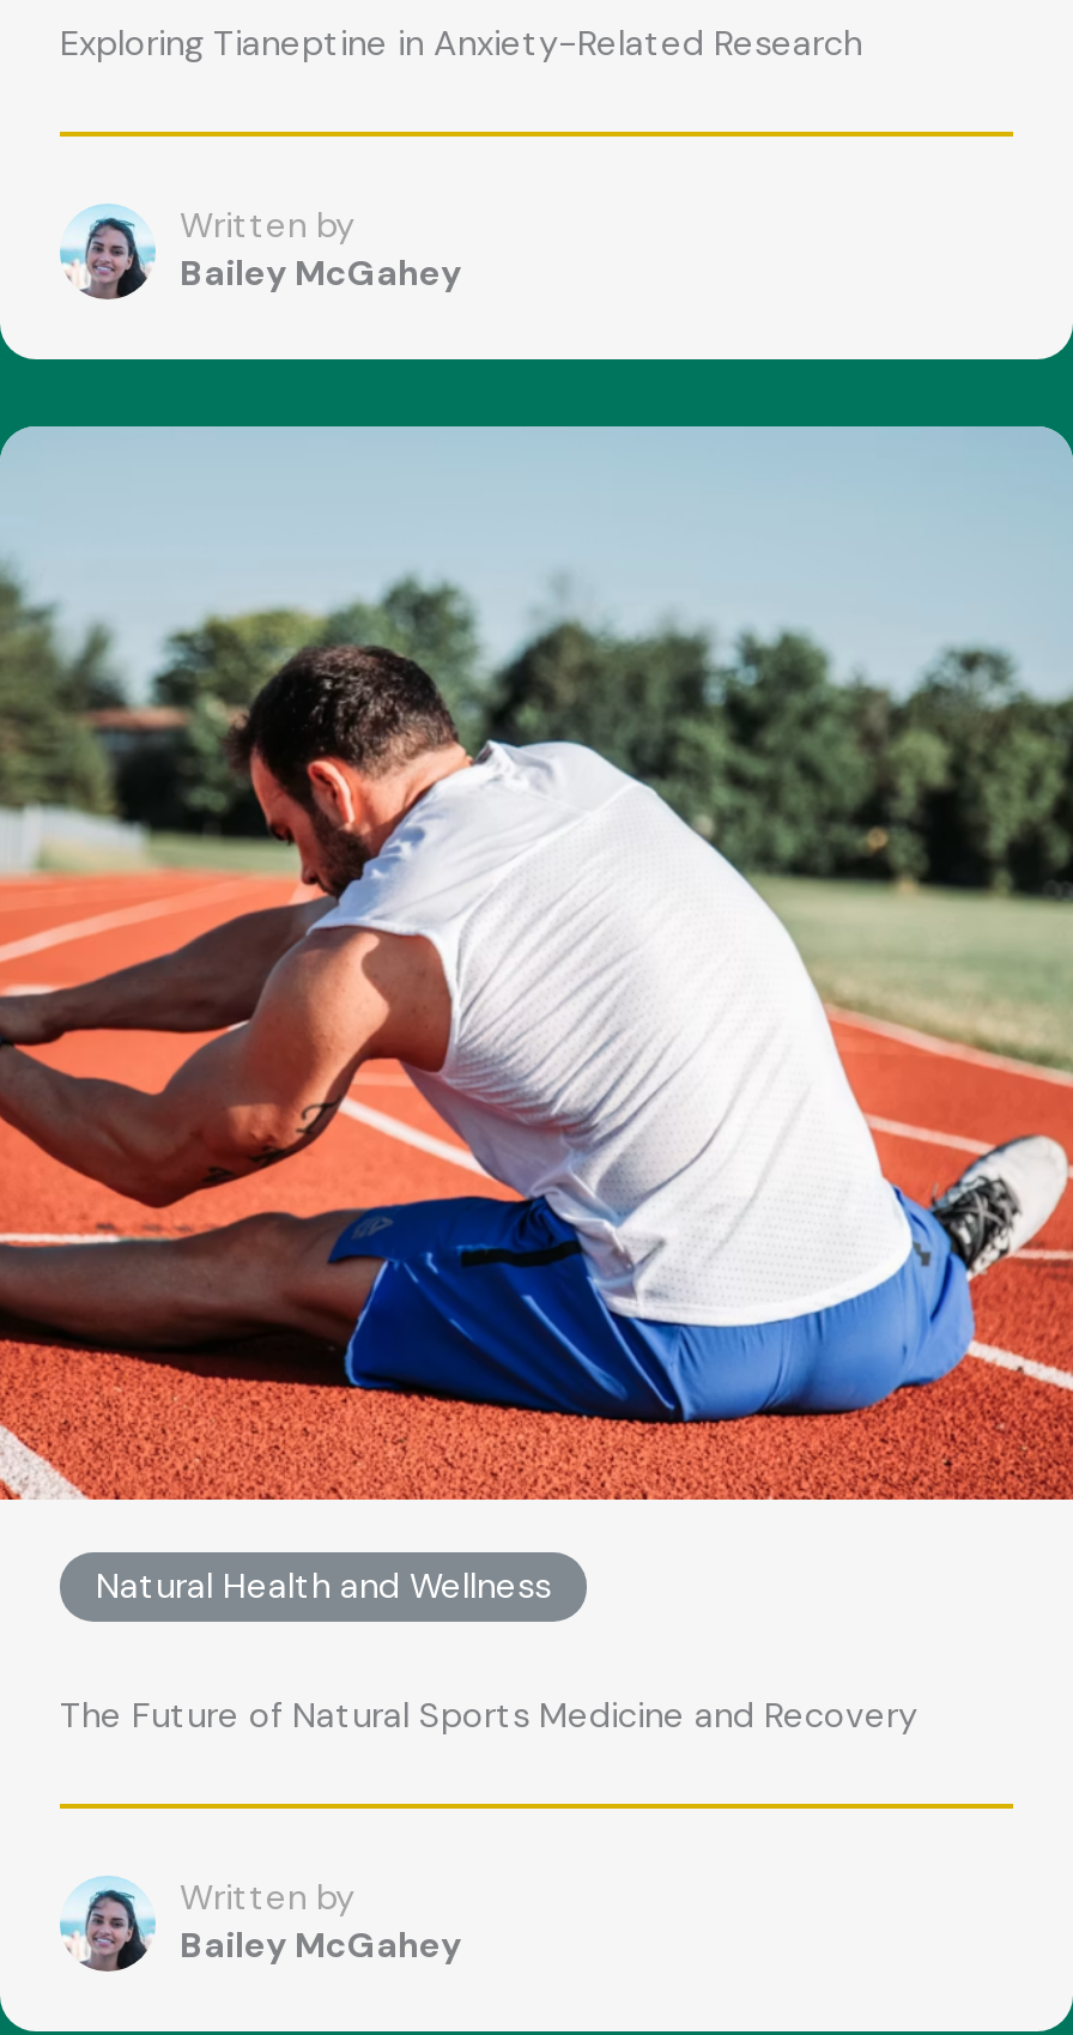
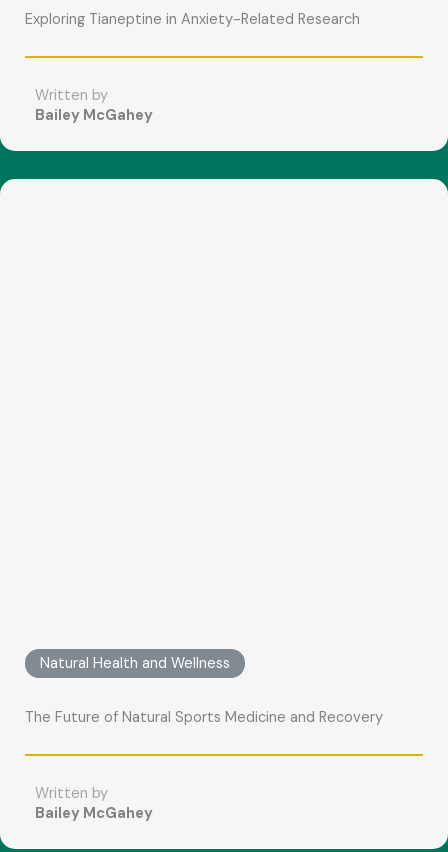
[7,426,1066,1502] [image] -> none

